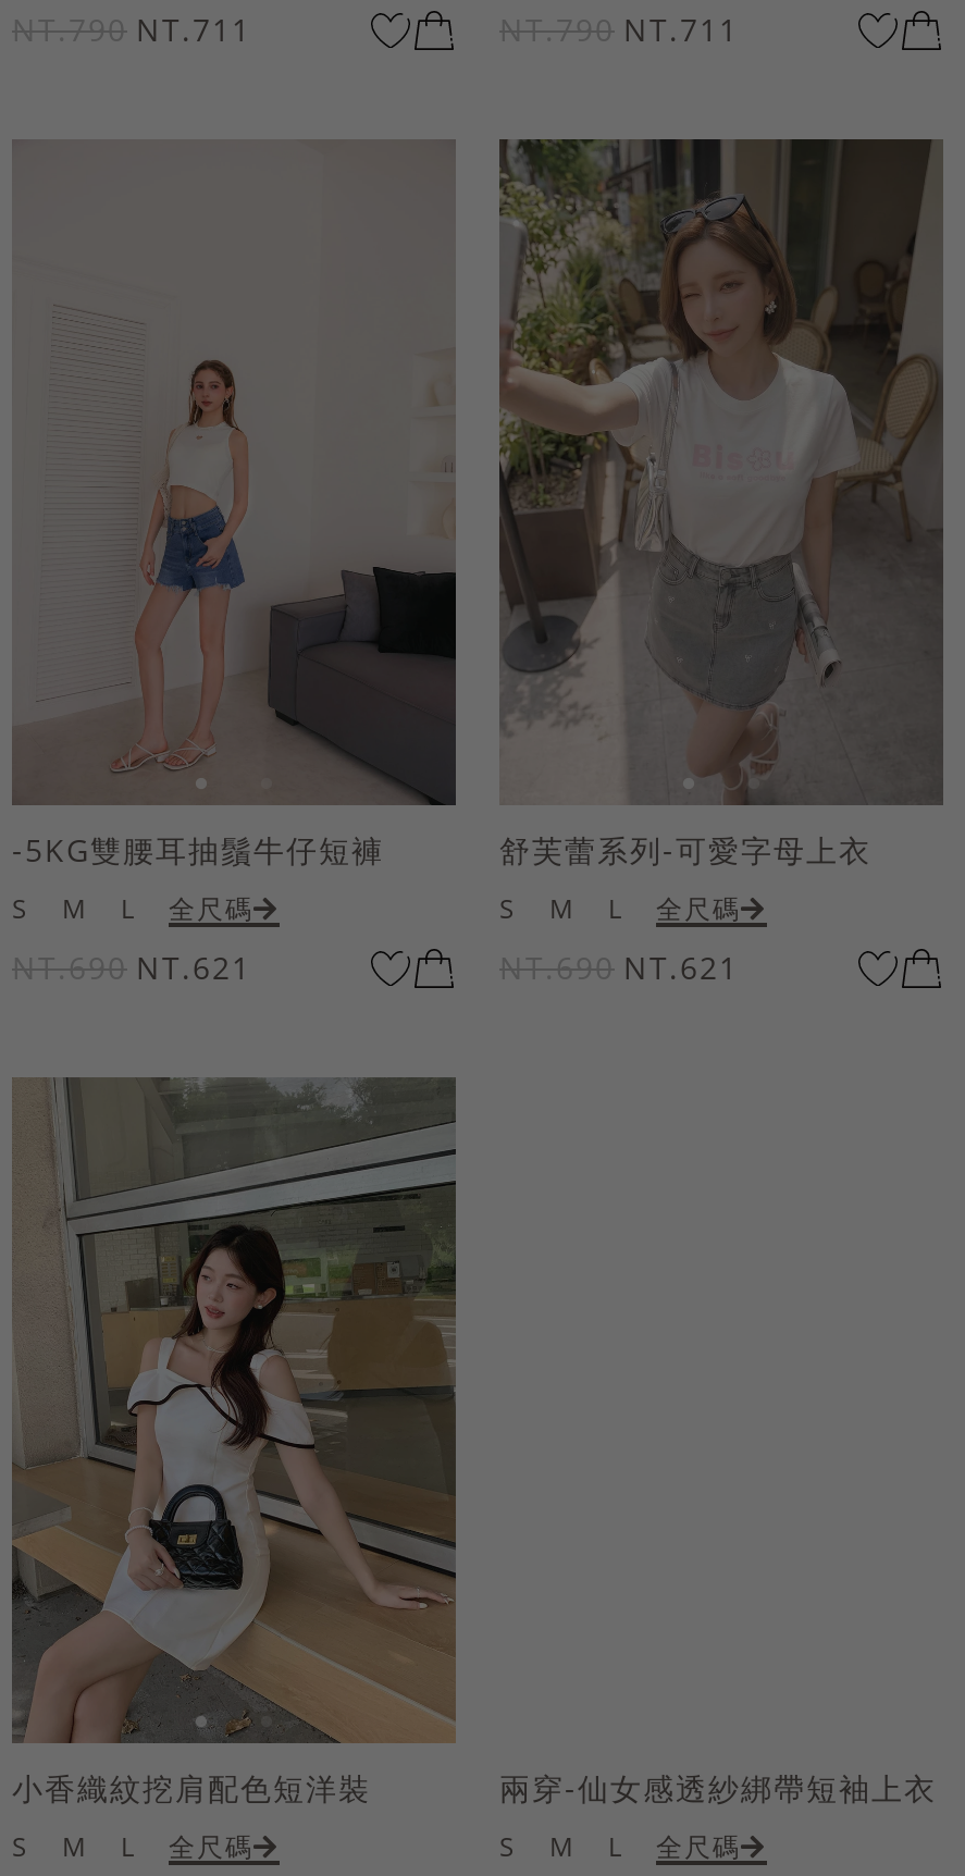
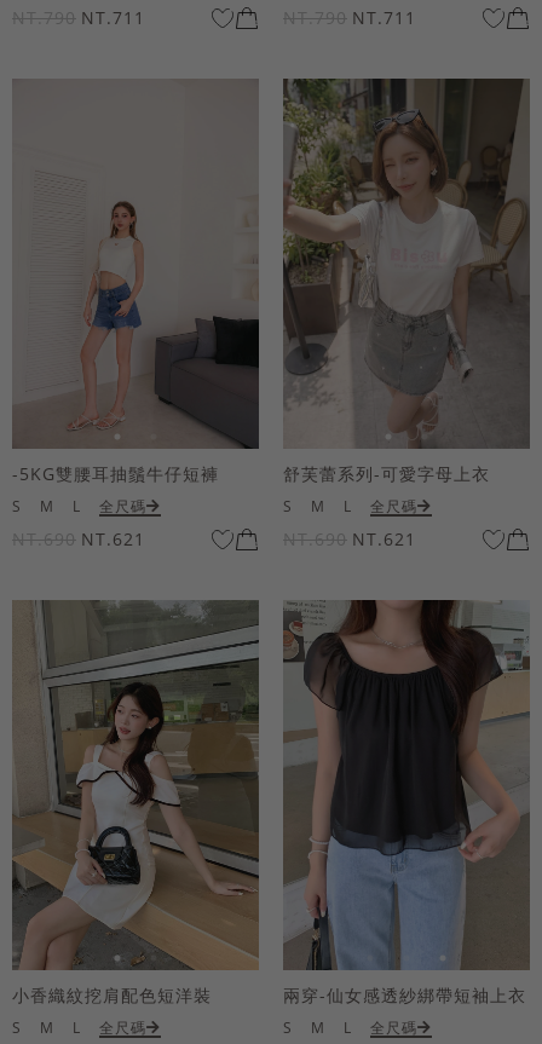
none -> [282,599,531,971] [image]

